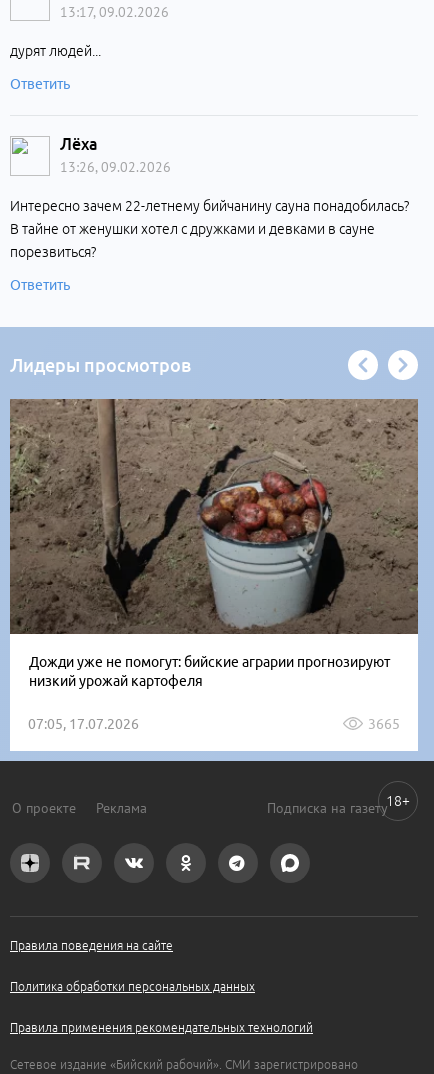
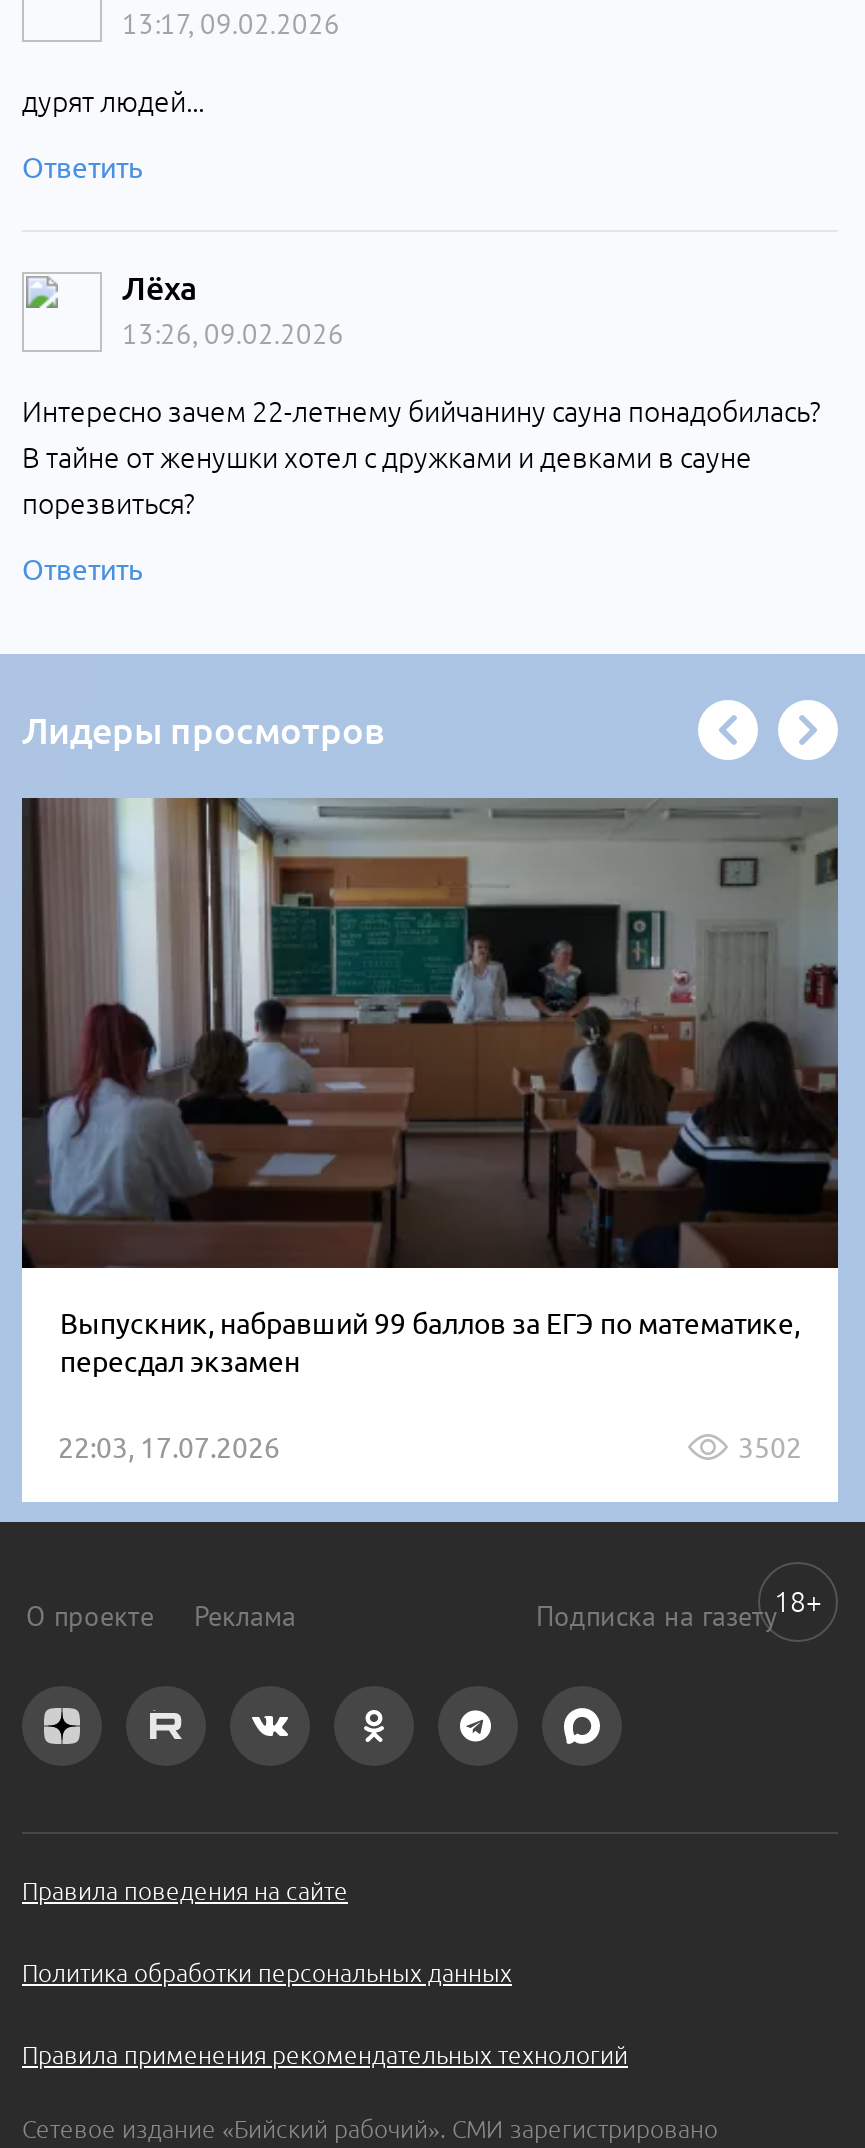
[10,398,419,689] [image] | Дожди уже не помогут: бийские аграрии прогнозируют | низкий урожай картофеля -> [22,798,840,1378] [image] | Выпускник, набравший 99 баллов за ЕГЭ по математике, | пересдал экзамен
[28,716,400,732] 07:05, 17.07.2026 | 3665 -> [58,1432,802,1464] 22:03, 17.07.2026 | 3502

